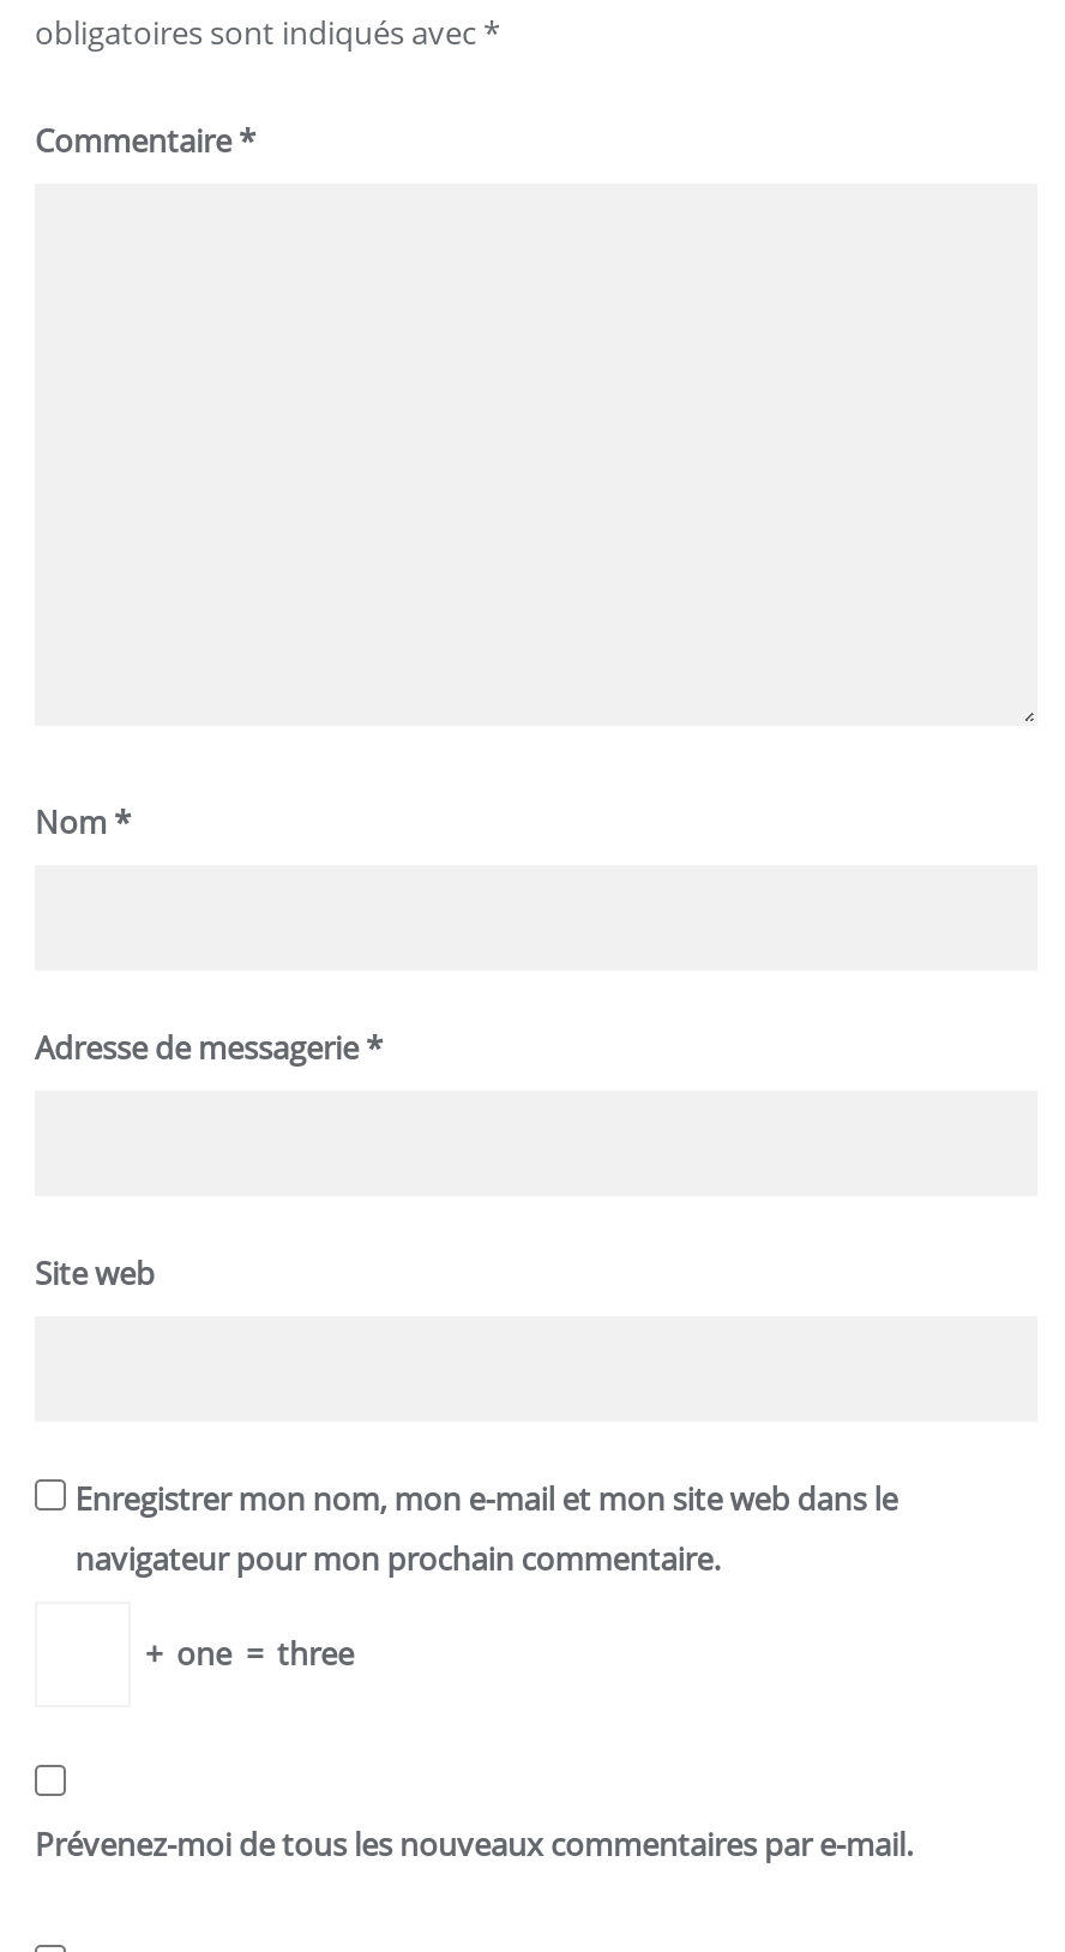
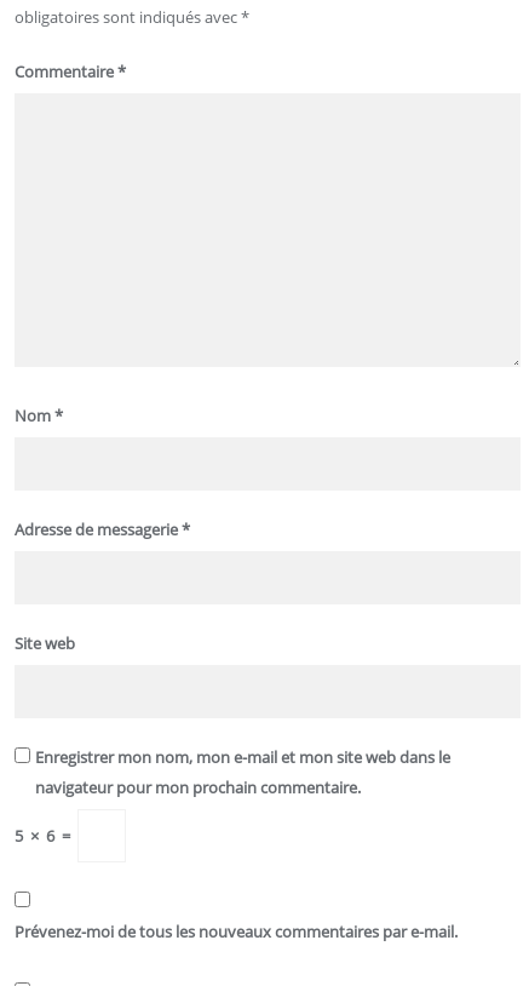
[138,1632,354,1675] + one = three -> [15,824,74,846] 5 × 6 =

